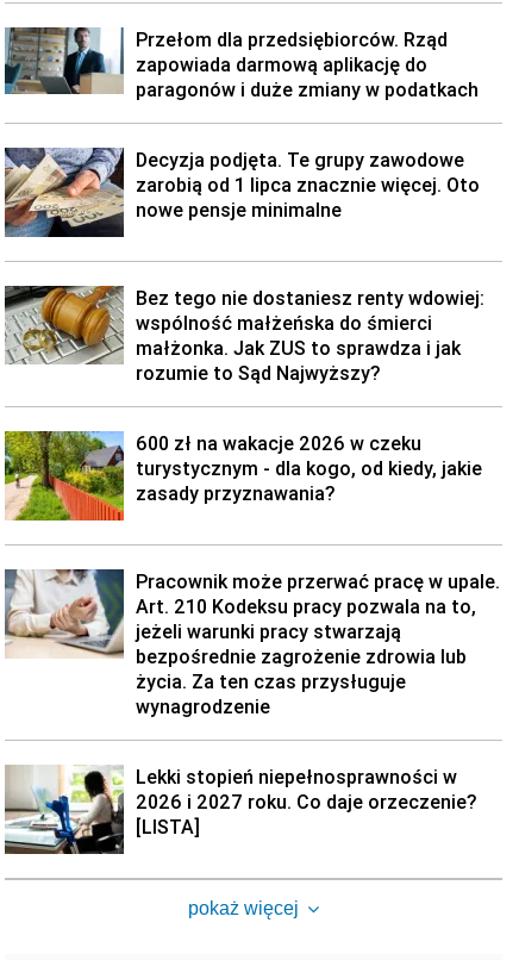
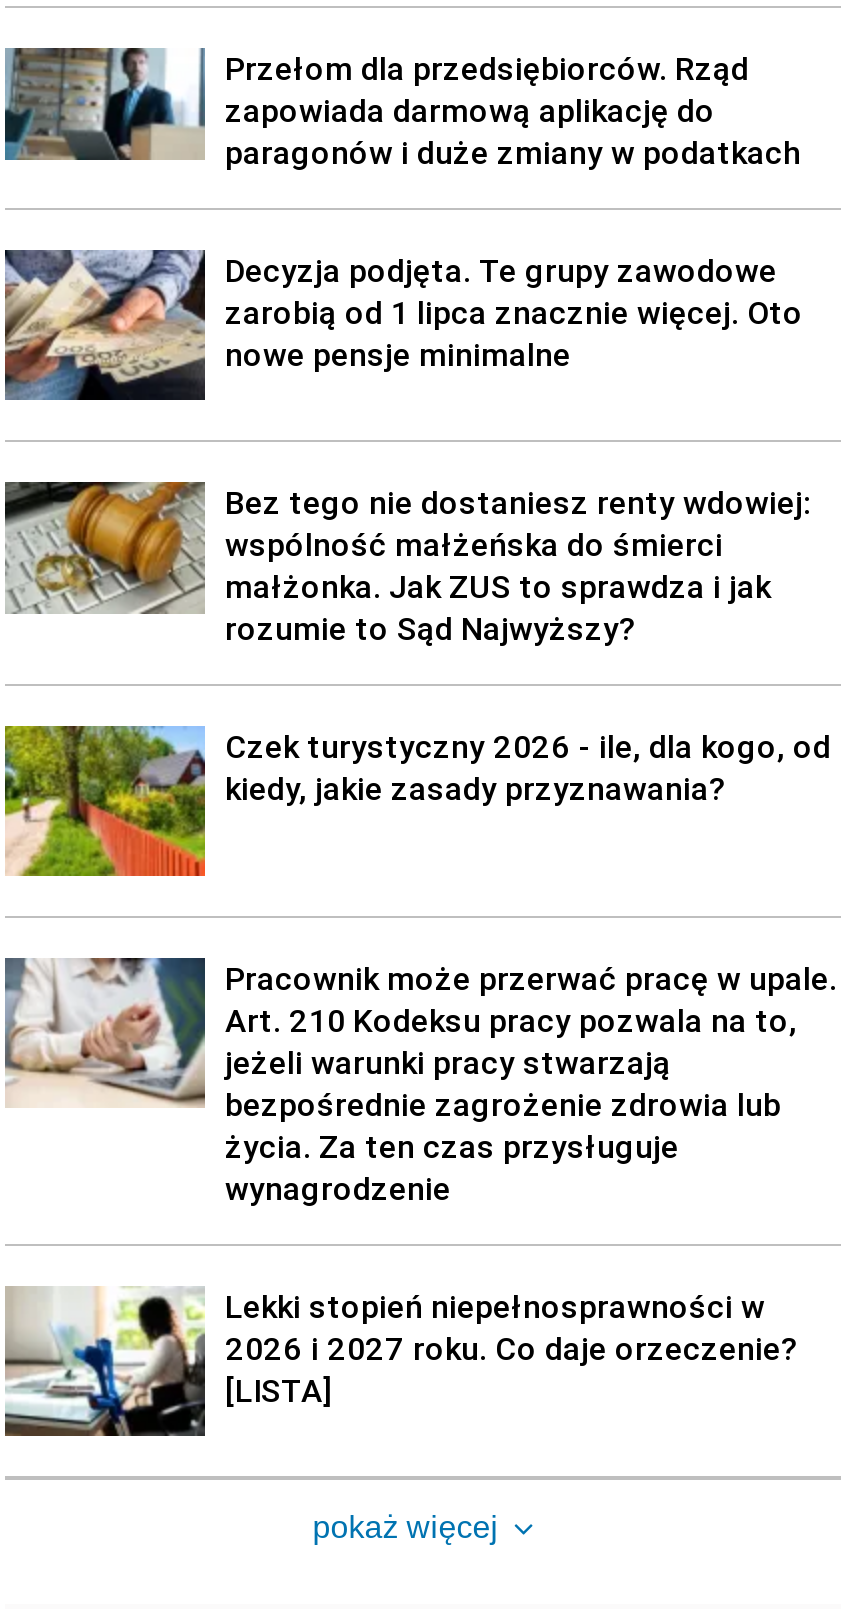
[136,431,482,505] 600 zł na wakacje 2026 w czeku | turystycznym - dla kogo, od kiedy, jakie | zasady przyznawania? -> [225,726,831,808] Czek turystyczny 2026 - ile, dla kogo, od | kiedy, jakie zasady przyznawania?

